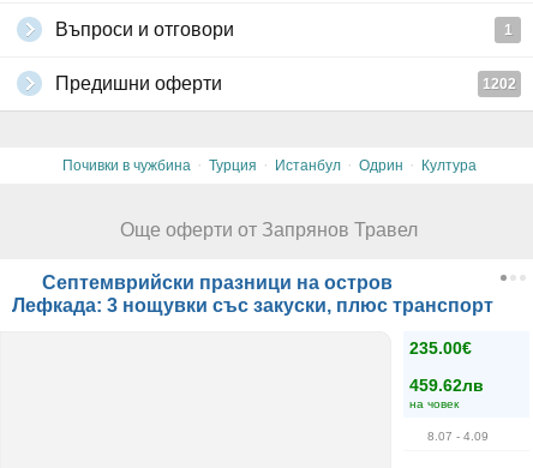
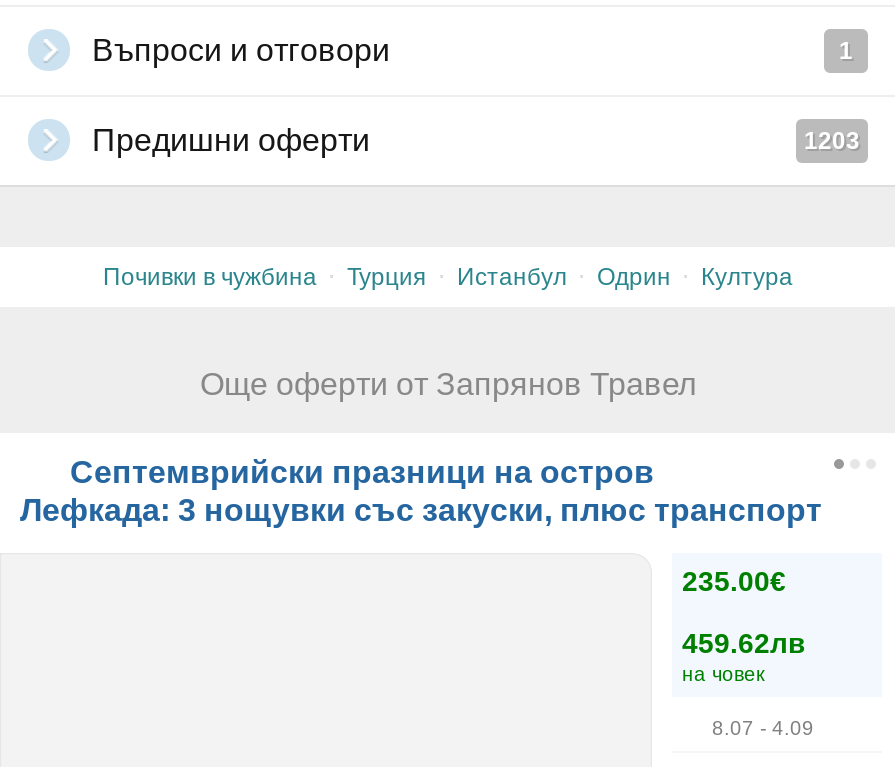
[483,76,516,92] 1202 -> [804,127,860,155] 1203

